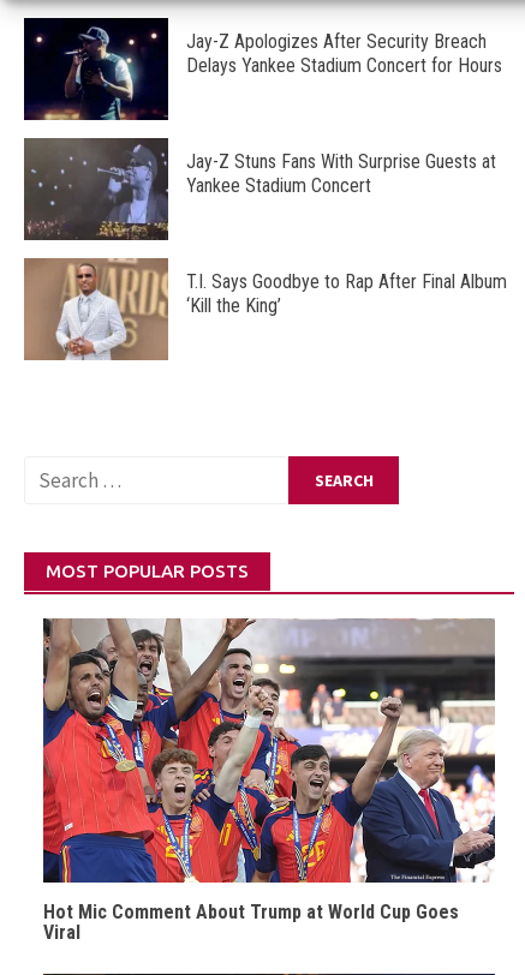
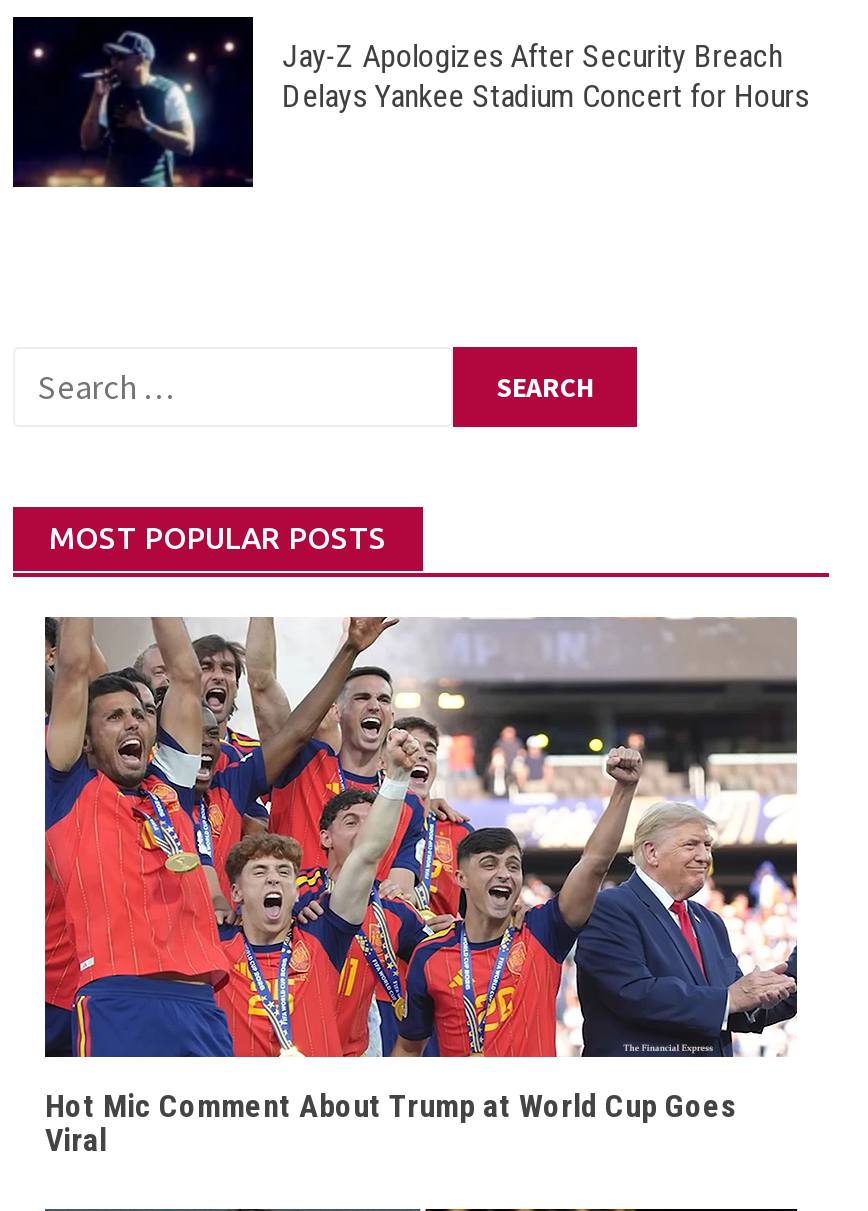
[23,137,496,241] [image] | Jay-Z Stuns Fans With Surprise Guests at | Yankee Stadium Concert -> none
[23,257,506,361] [image] | T.I. Says Goodbye to Rap After Final Album | ‘Kill the King’ -> none

